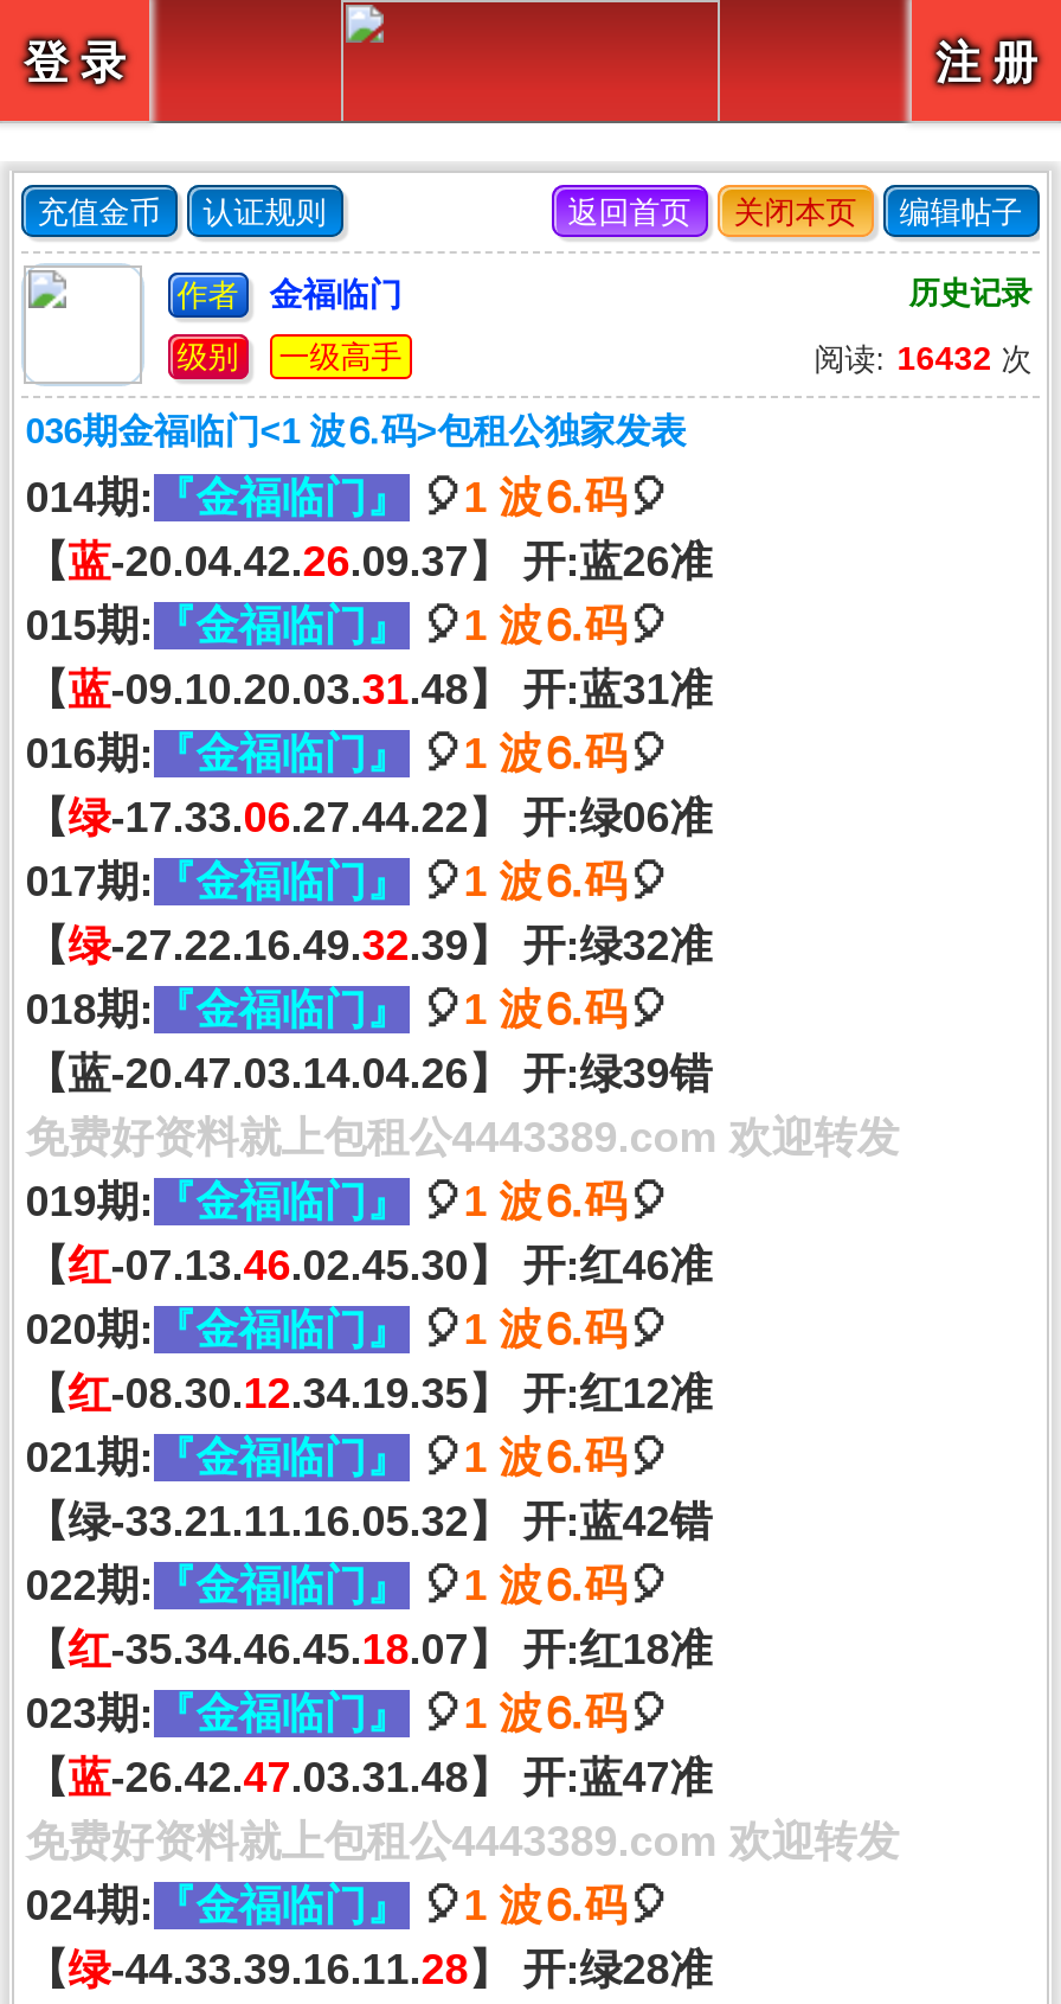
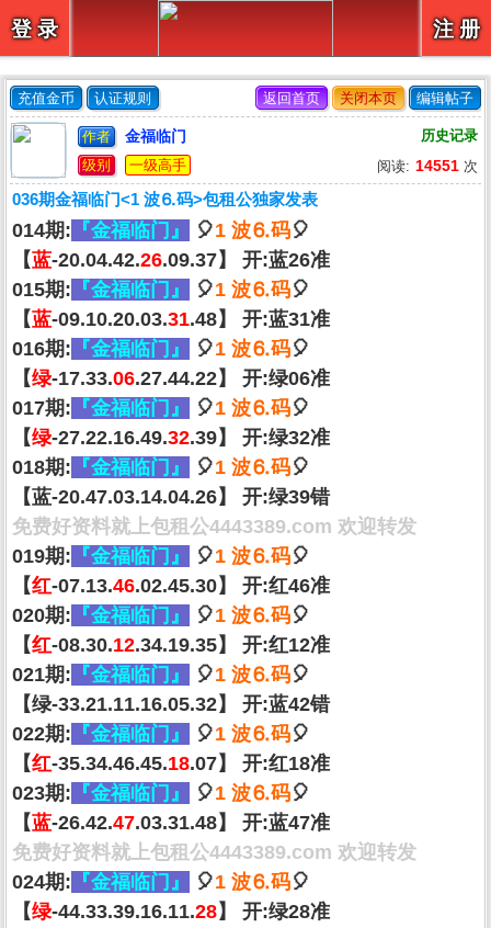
[814,339,1032,377] 阅读: 16432次 -> [377,157,478,174] 阅读: 14551次

